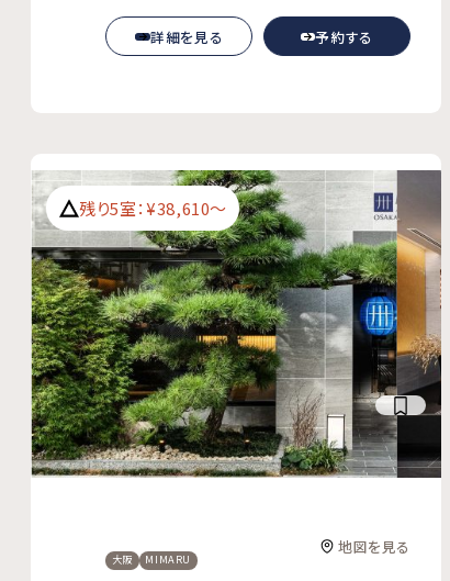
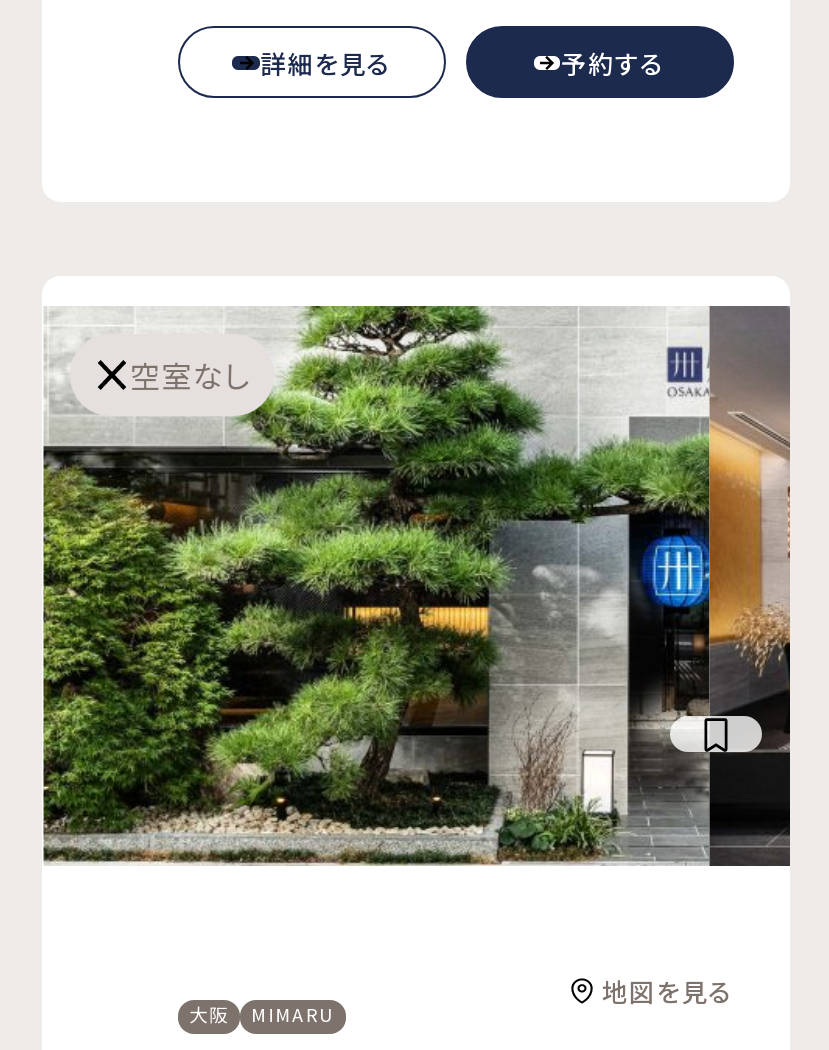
[79,196,227,219] 残り5室：¥38,610〜 -> [130,353,251,395] 空室なし

